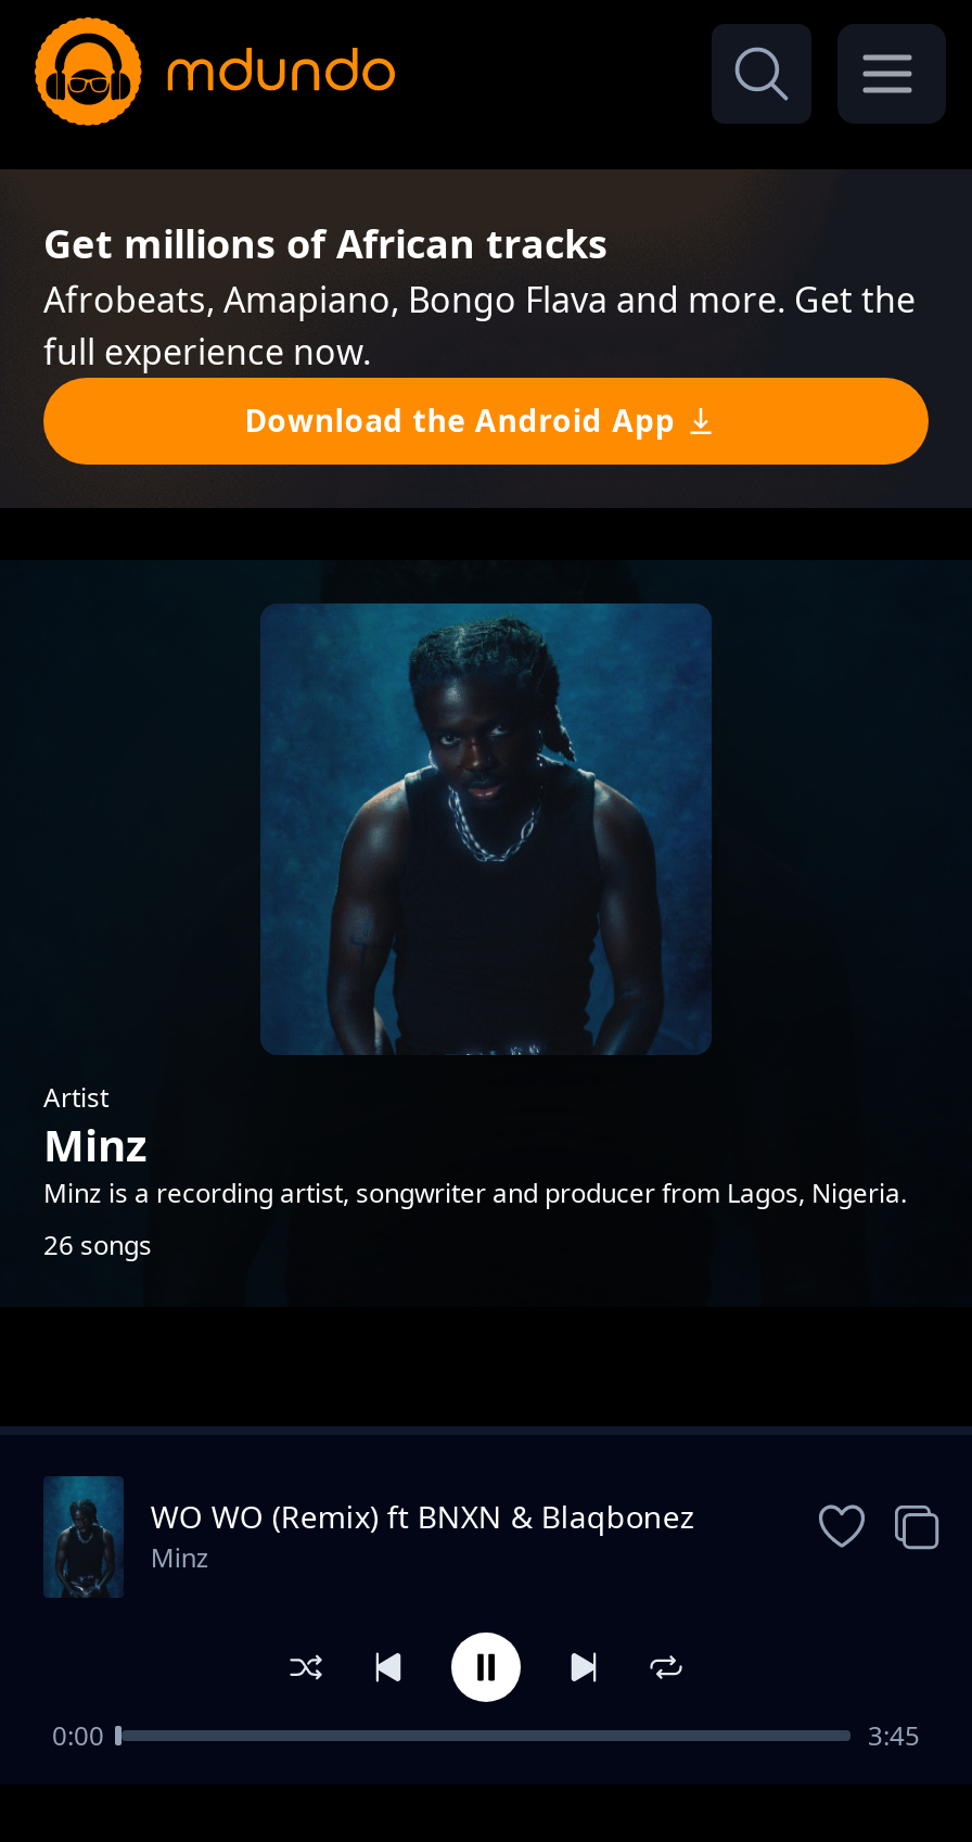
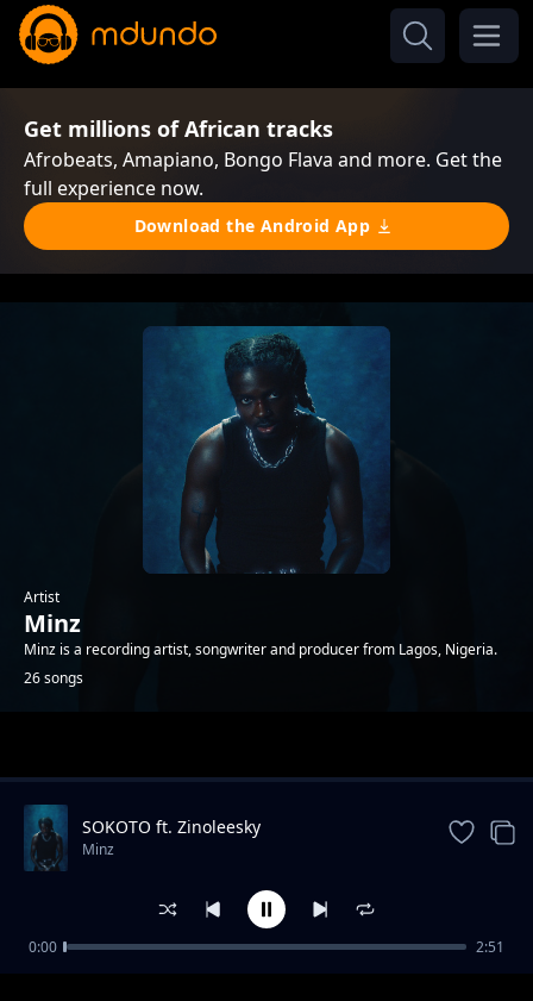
[150,1496,695,1537] WO WO (Remix) ft BNXN & Blaqbonez -> [82,815,261,838] SOKOTO ft. Zinoleesky
[868,1717,920,1754] 3:45 -> [476,937,504,957] 2:51

